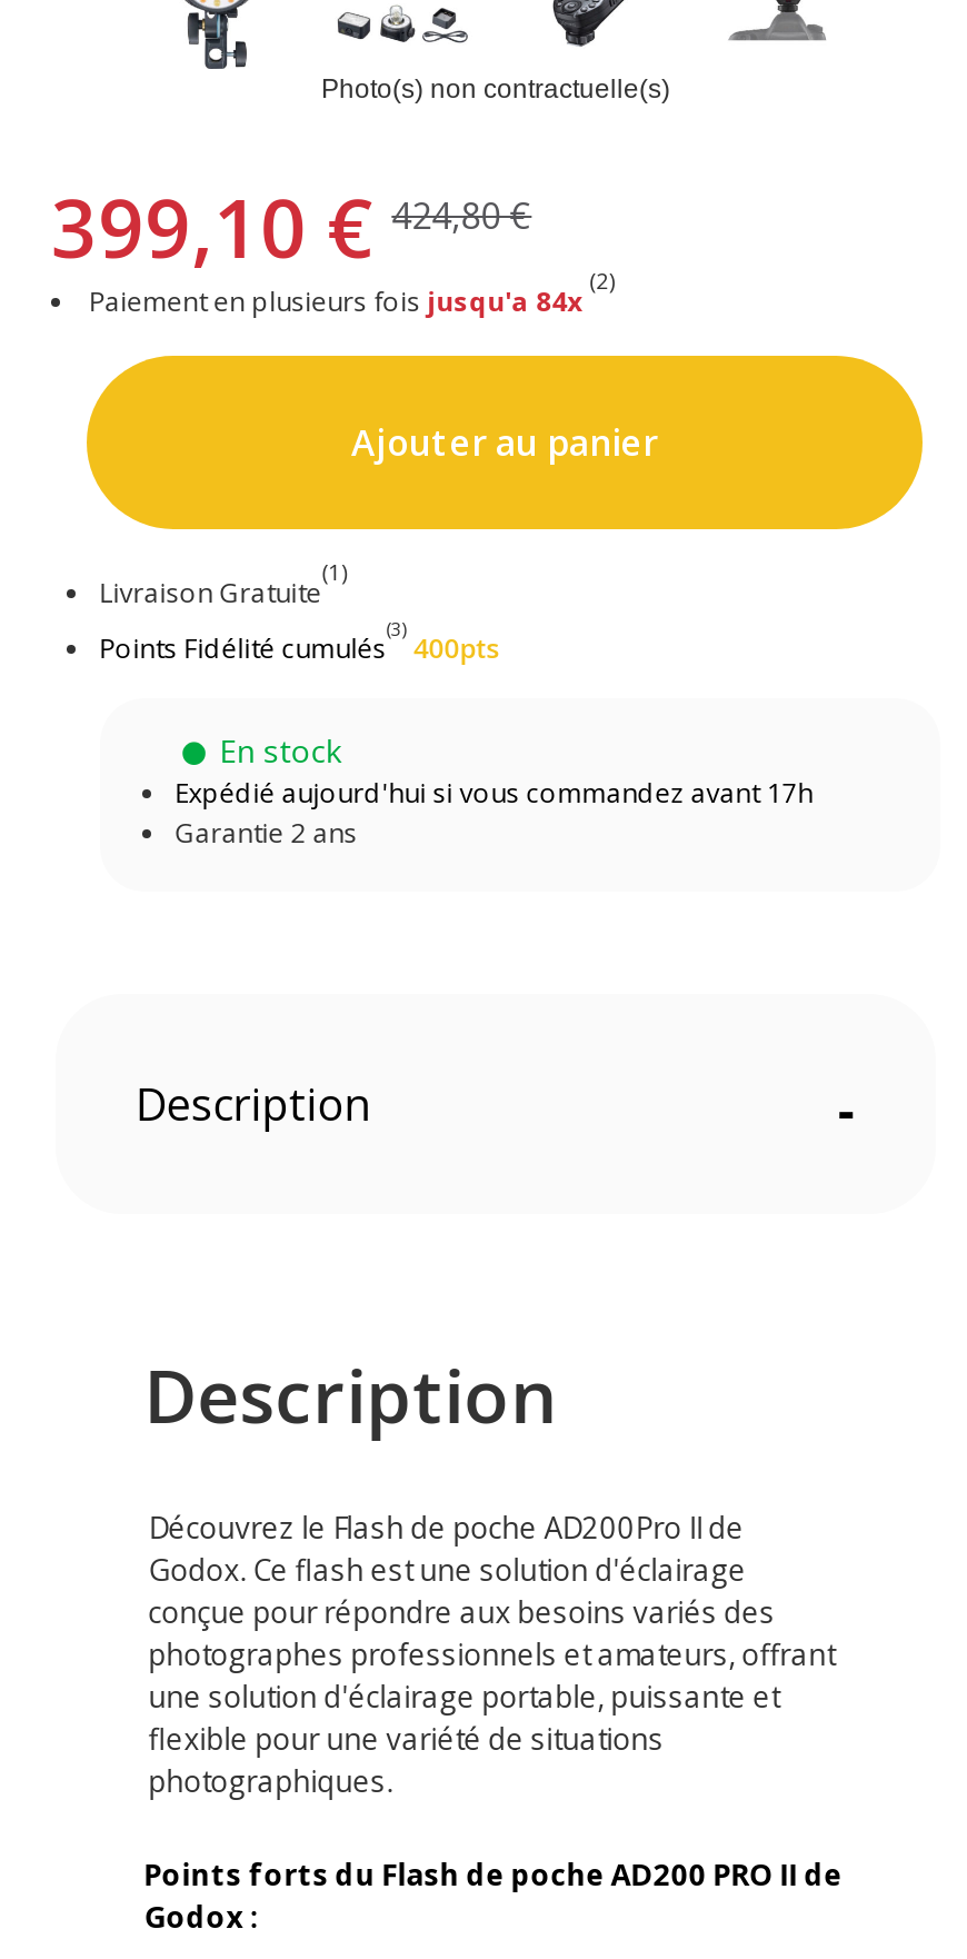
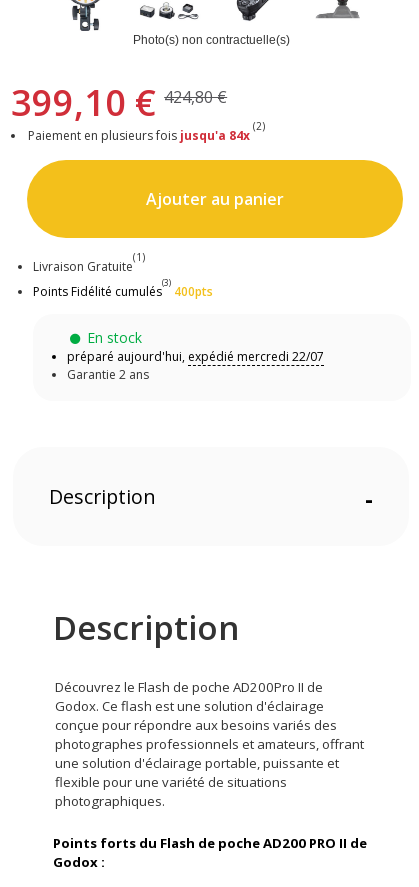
[175,774,813,812] Expédié aujourd'hui si vous commandez avant 17h -> [67,348,324,365] préparé aujourd'hui, expédié mercredi 22/07

